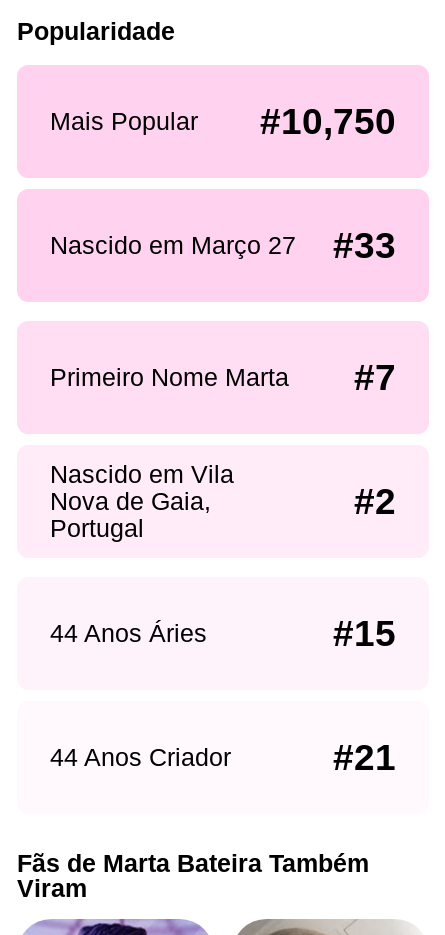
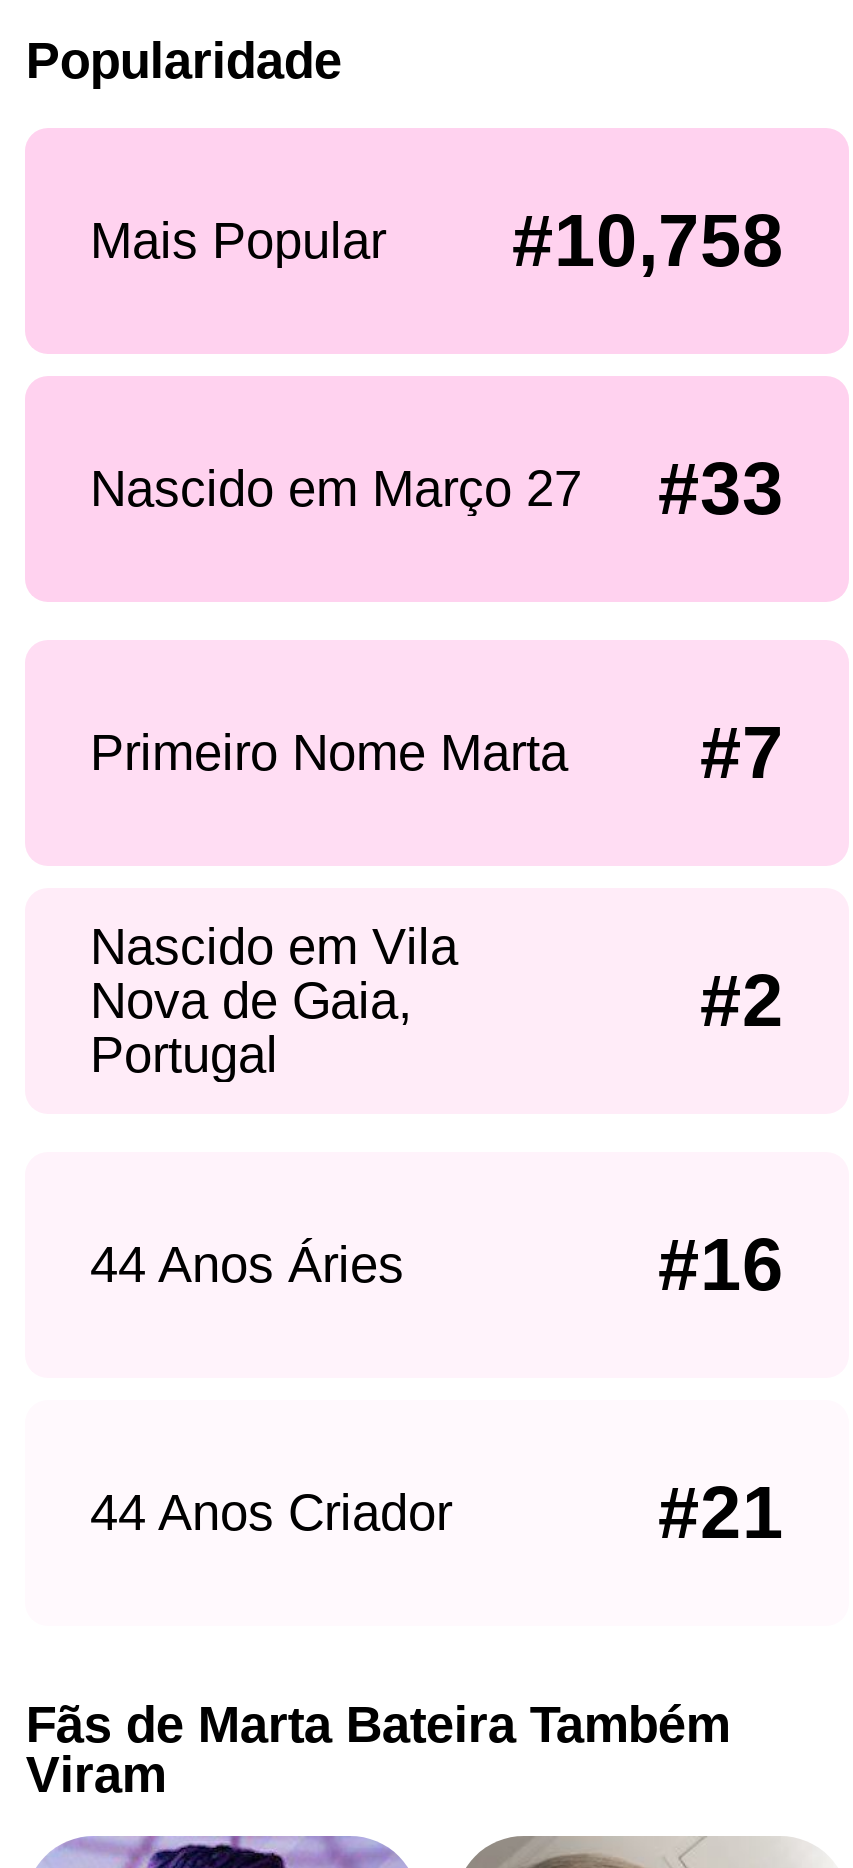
[260,101,396,142] #10,750 -> [512,200,784,282] #10,758
[333,613,396,654] #15 -> [658,1223,784,1305] #16

